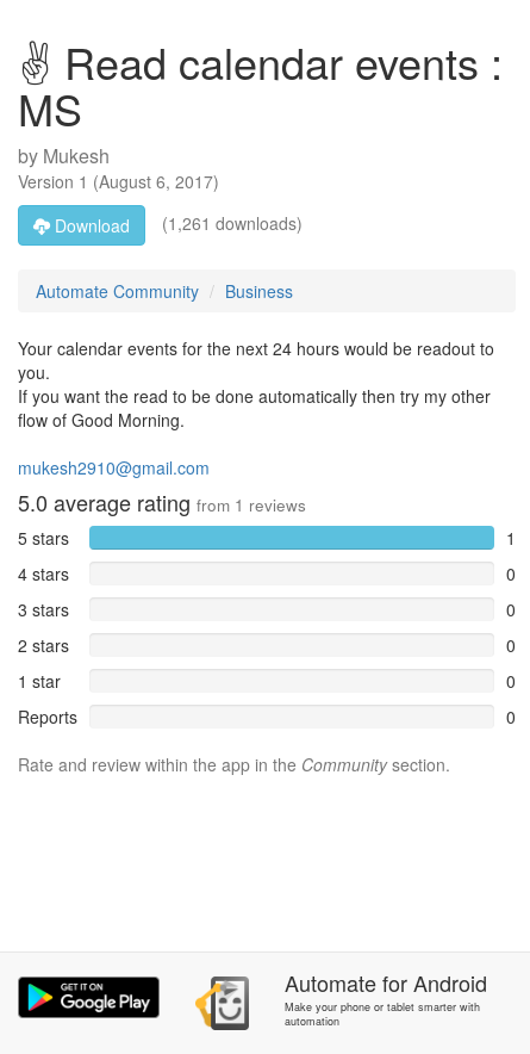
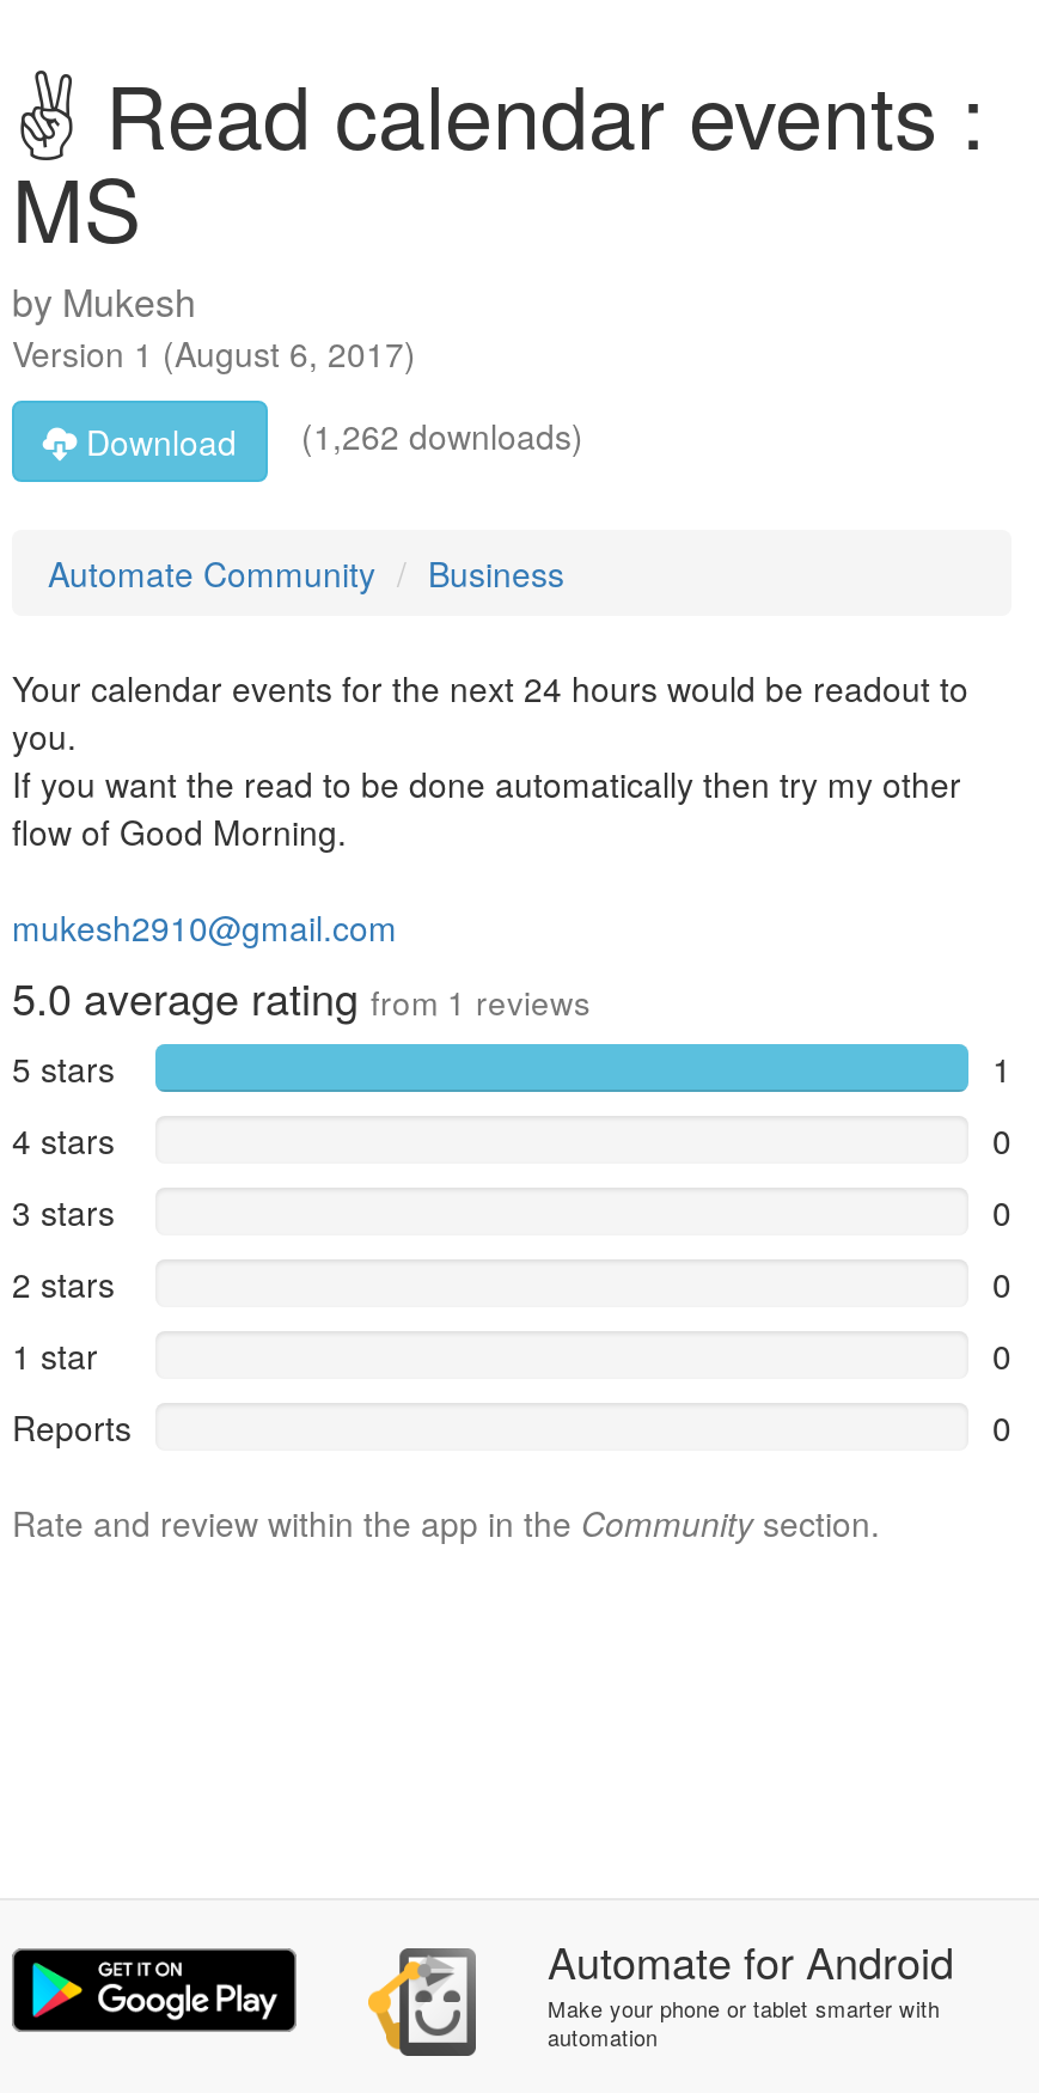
[50,211,303,237] Download (1,261 downloads) -> [77,412,583,465] Download (1,262 downloads)

